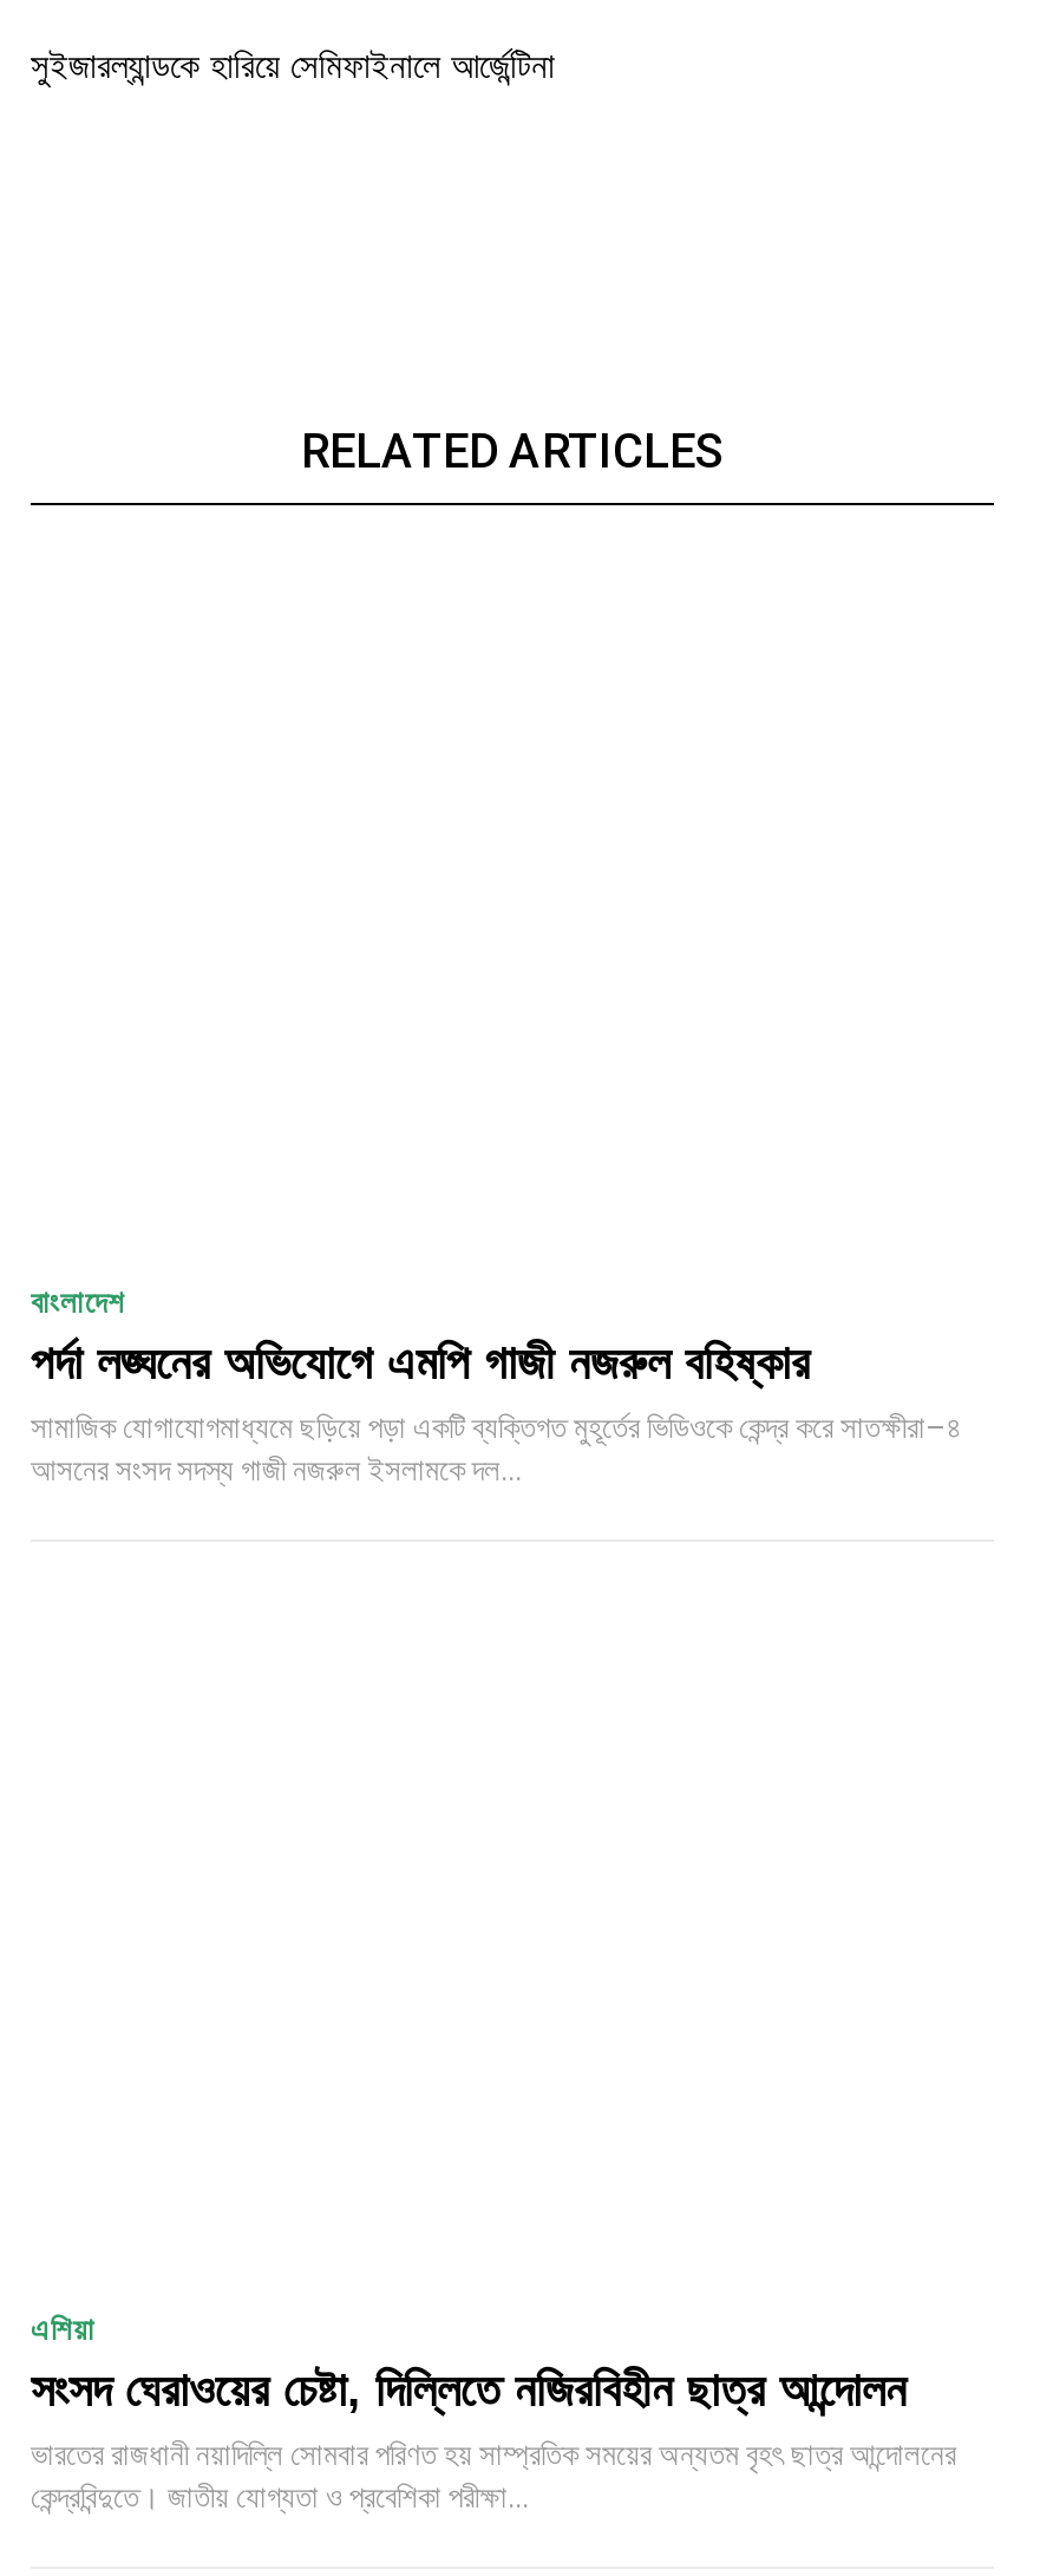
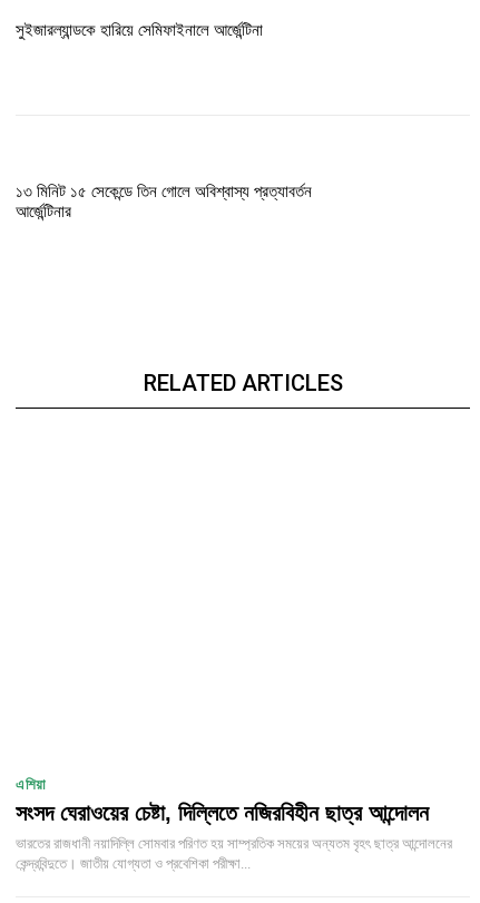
none -> [16,181,312,220] ১৩ মিনিট ১৫ সেকেন্ডে তিন গোলে অবিশ্বাস্য প্রত্যাবর্তন | আর্জেন্টিনার
moved [301,423,724,479] -> [143,369,342,396]: RELATED ARTICLES
[31,1286,961,1489] বাংলাদেশ | পর্দা লঙ্ঘনের অভিযোগে এমপি গাজী নজরুল বহিষ্কার | সামাজিক যোগাযোগমাধ্যমে ছড়িয়ে পড়া একটি ব্যক্তিগত মুহূর্তের ভিডিওকে কেন্দ্র করে সাতক্ষীরা–৪ | আসনের সংসদ সদস্য গাজী নজরুল ইসলামকে দল... -> none

